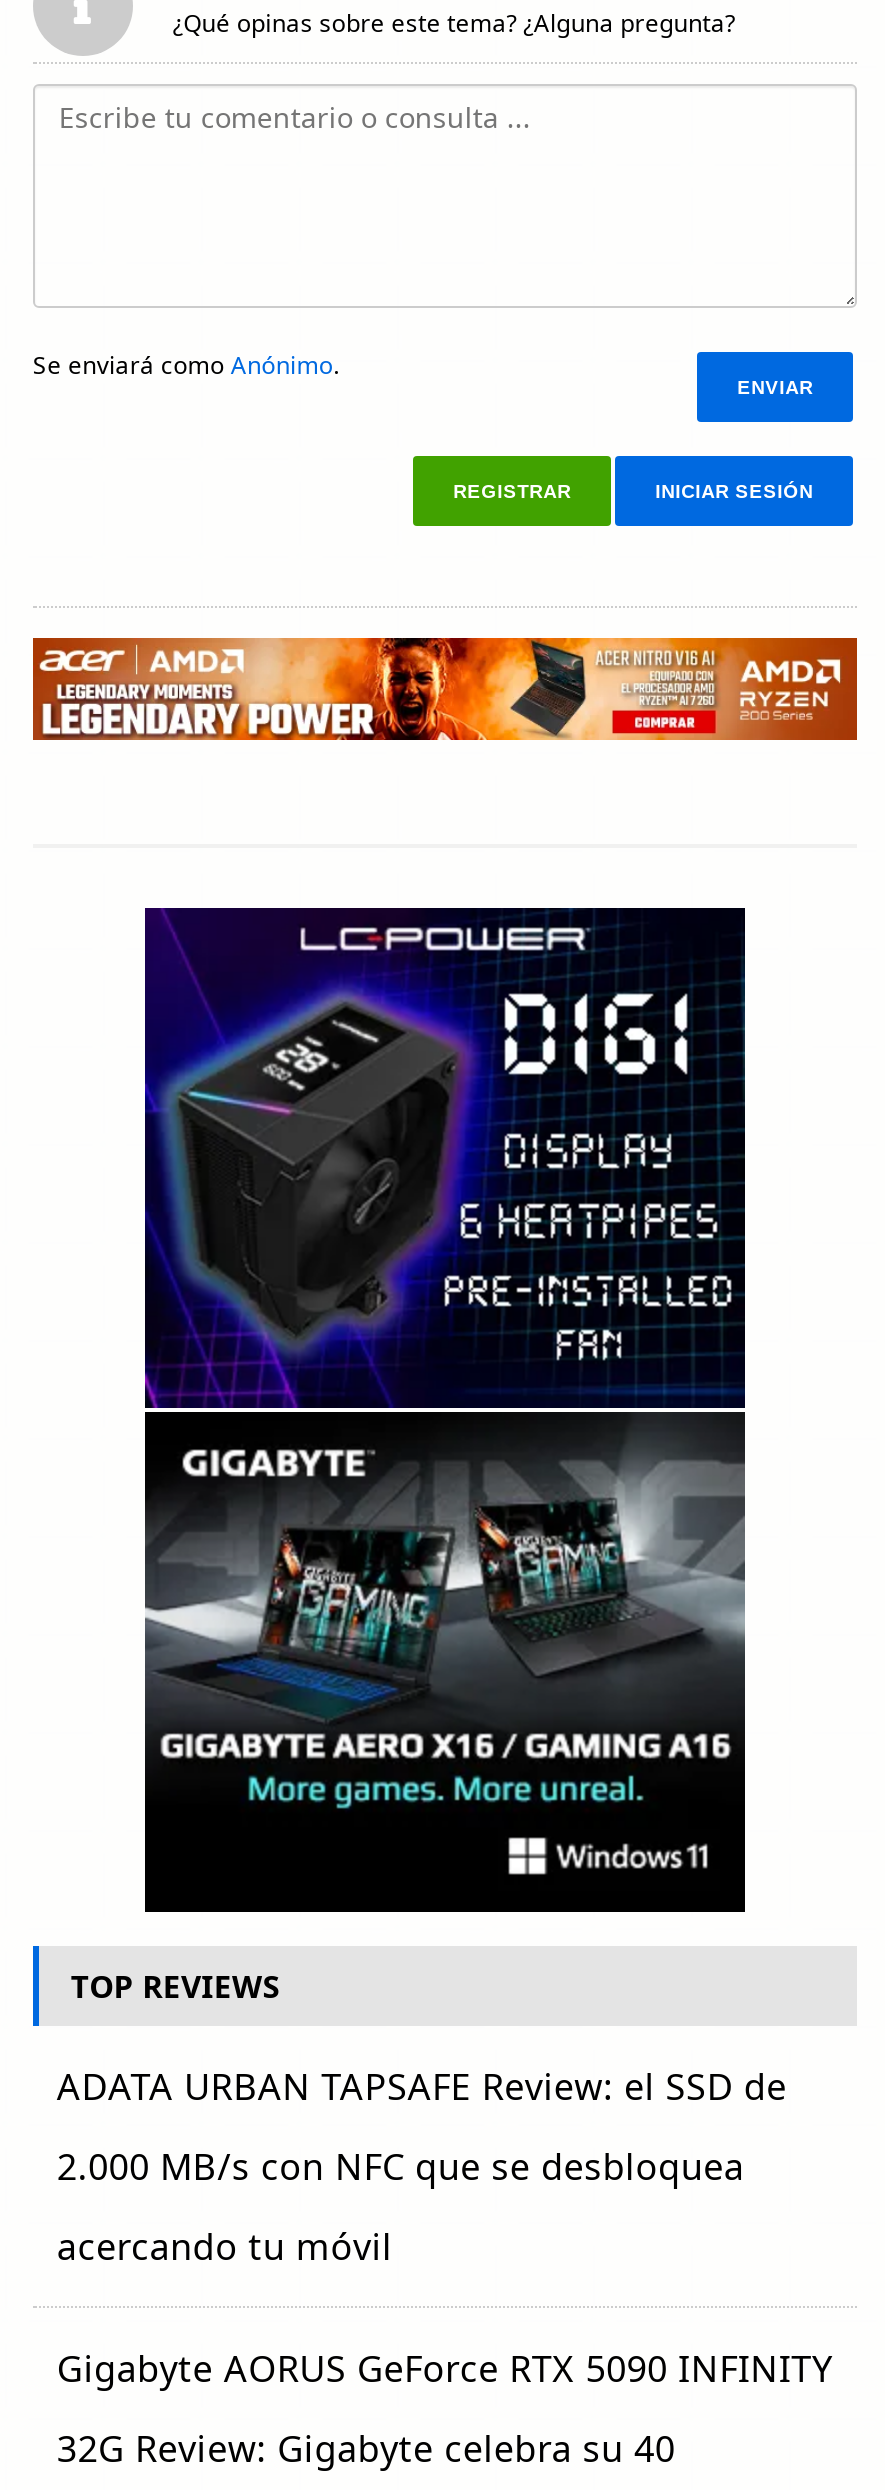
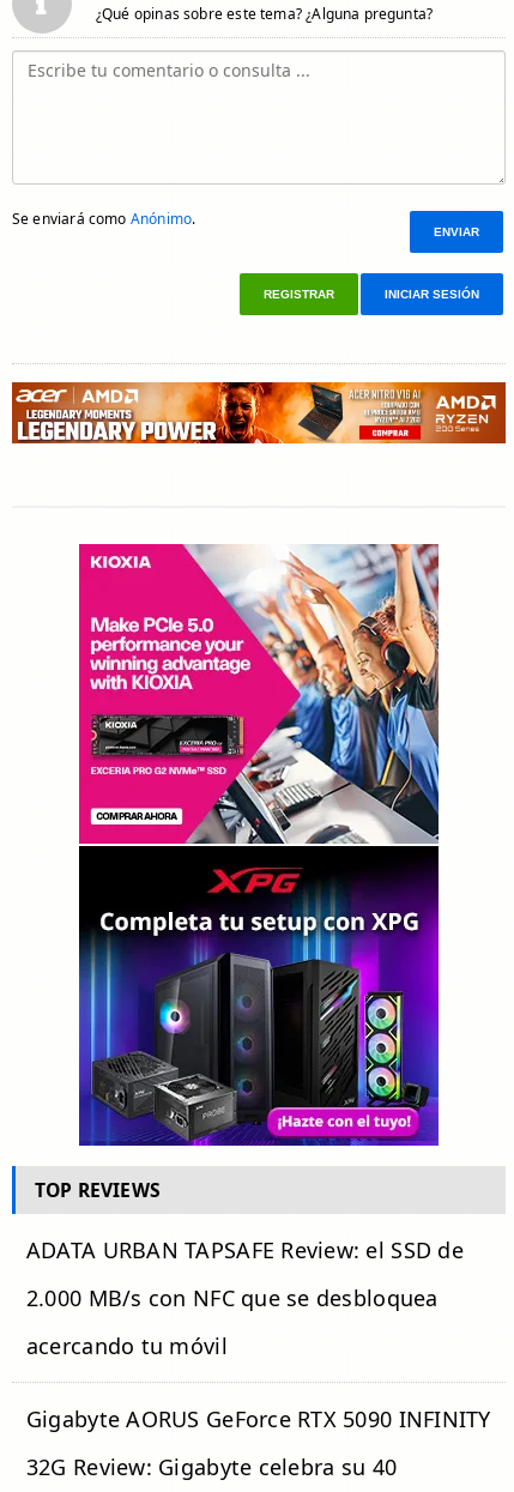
[143,906,747,1914] [image] -> [78,543,440,1147] [image]

